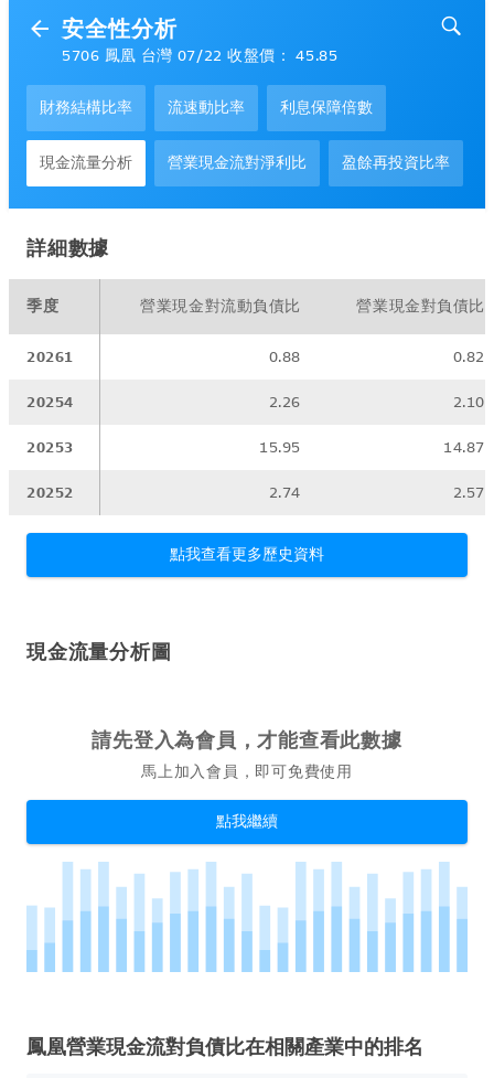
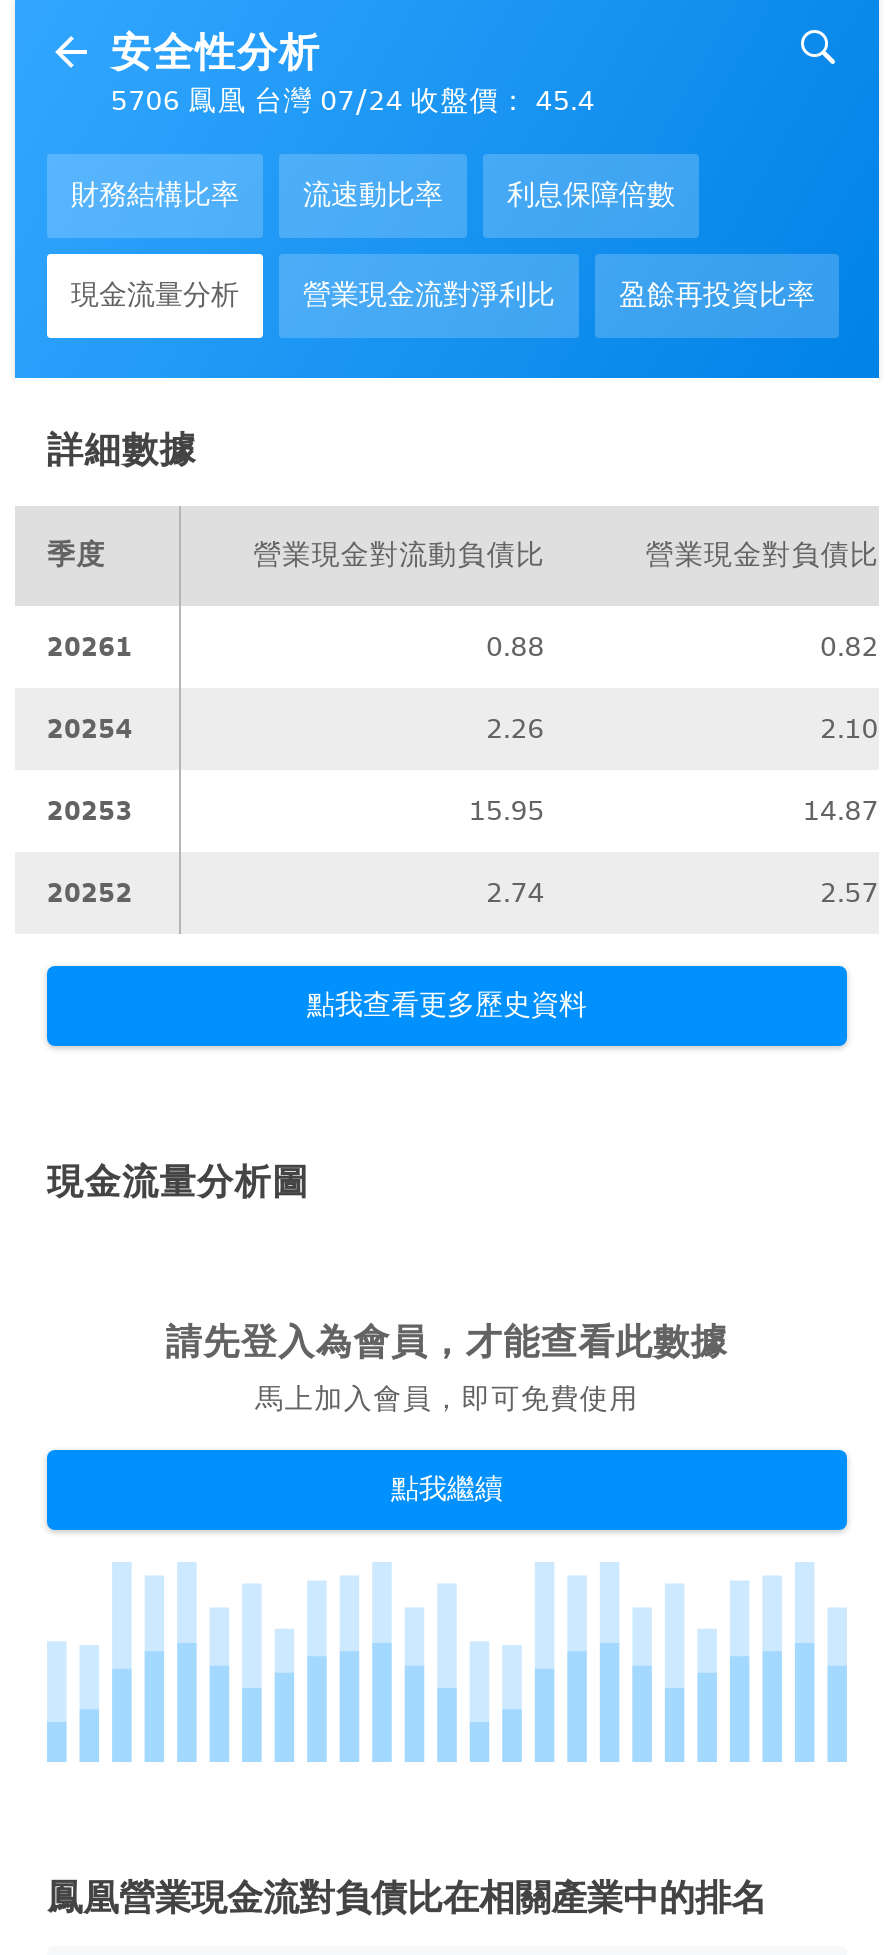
[62,46,338,65] 5706 鳳凰 台灣 07/22 收盤價： 45.85 -> [111,84,595,118] 5706 鳳凰 台灣 07/24 收盤價： 45.4

